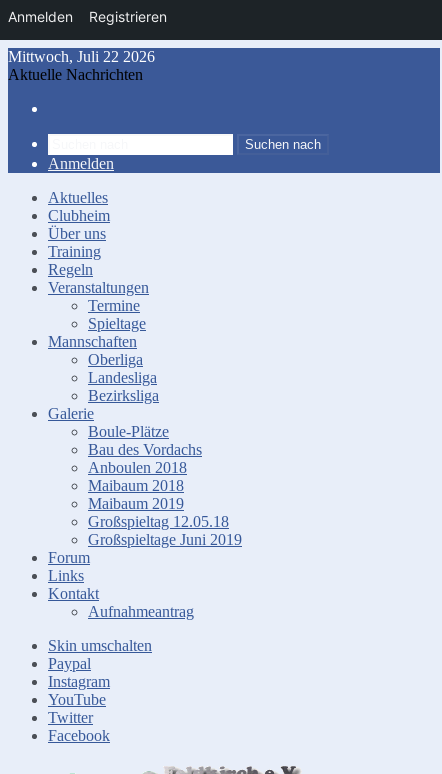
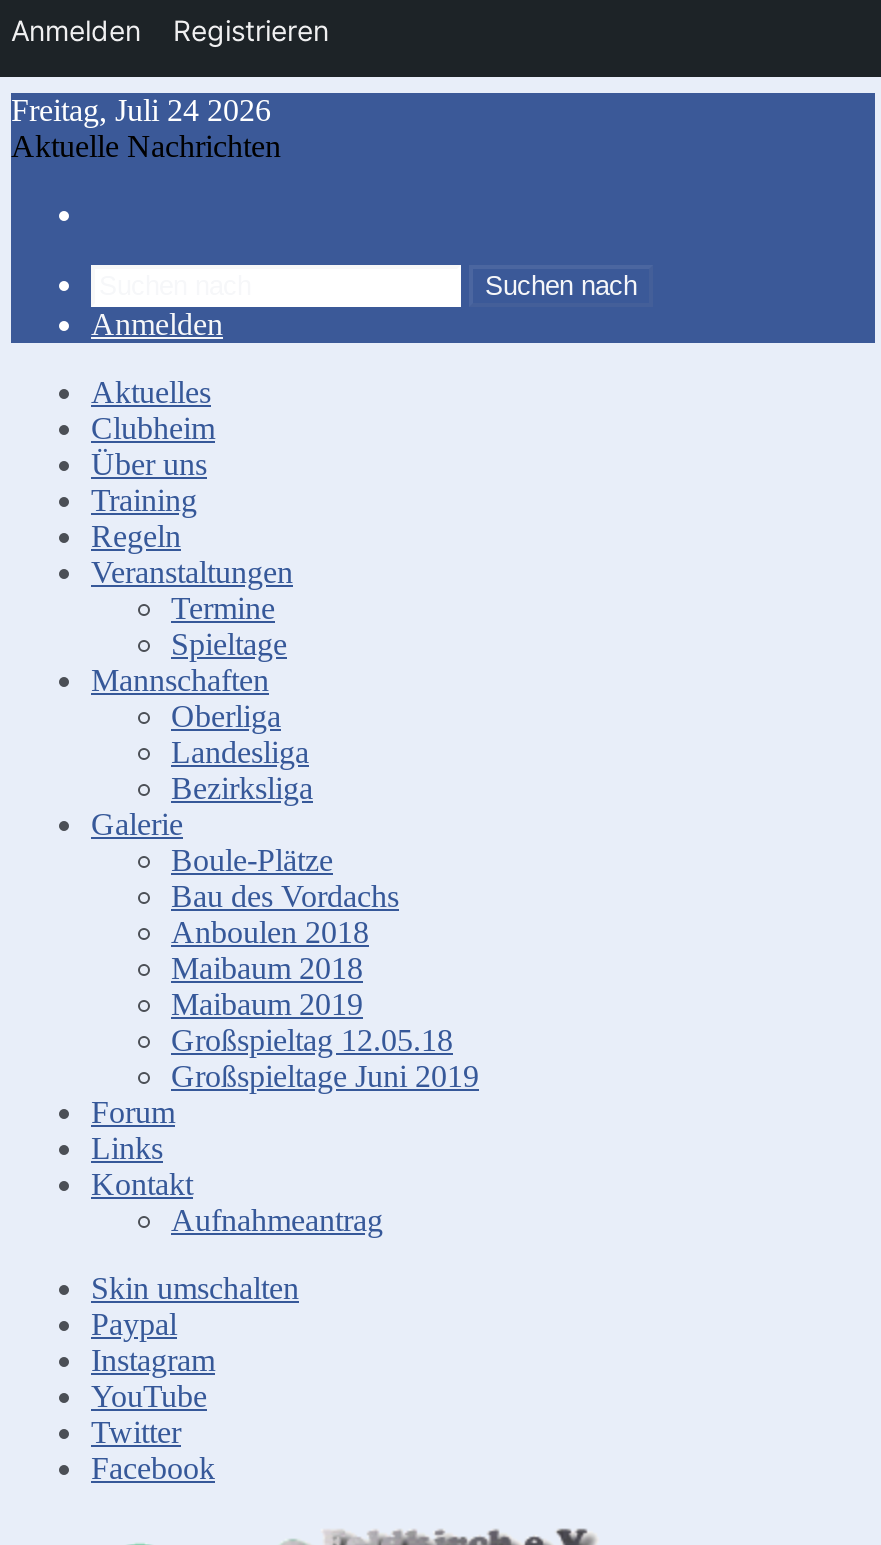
[8,48,155,65] Mittwoch, Juli 22 2026 -> [11,93,271,127] Freitag, Juli 24 2026

